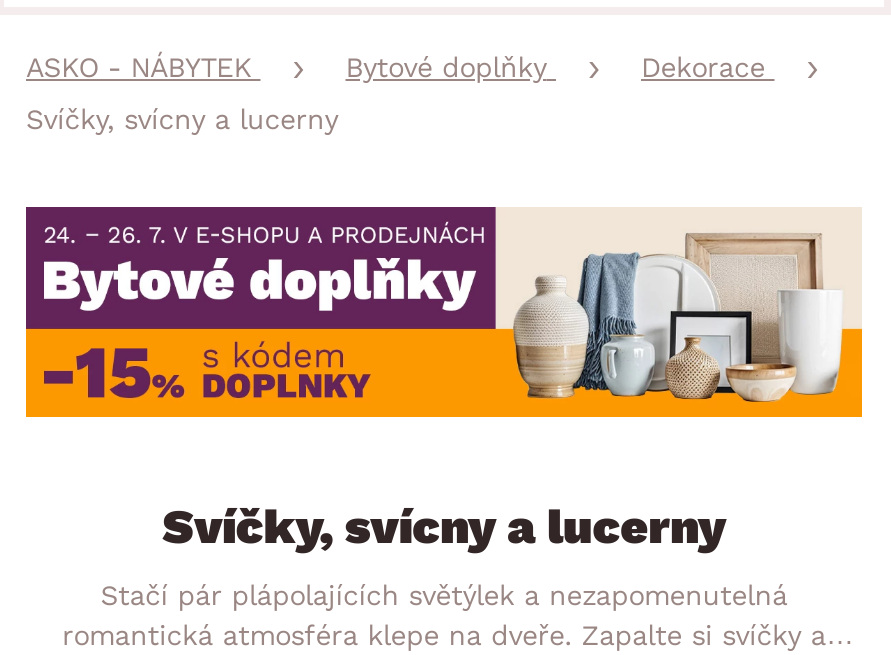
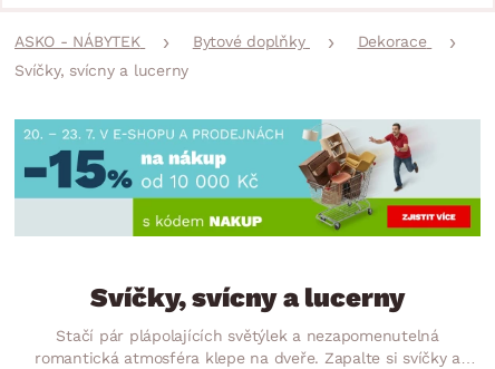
[24,205,864,419] [image] -> [13,118,482,237] [image]

